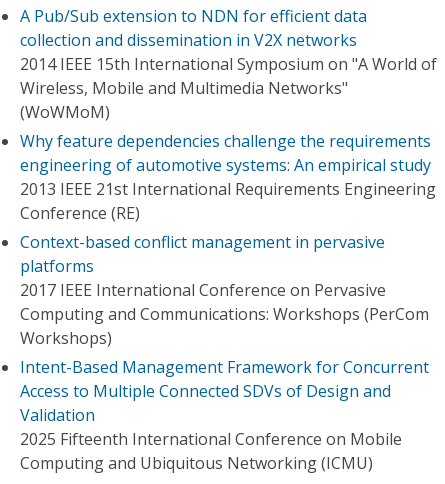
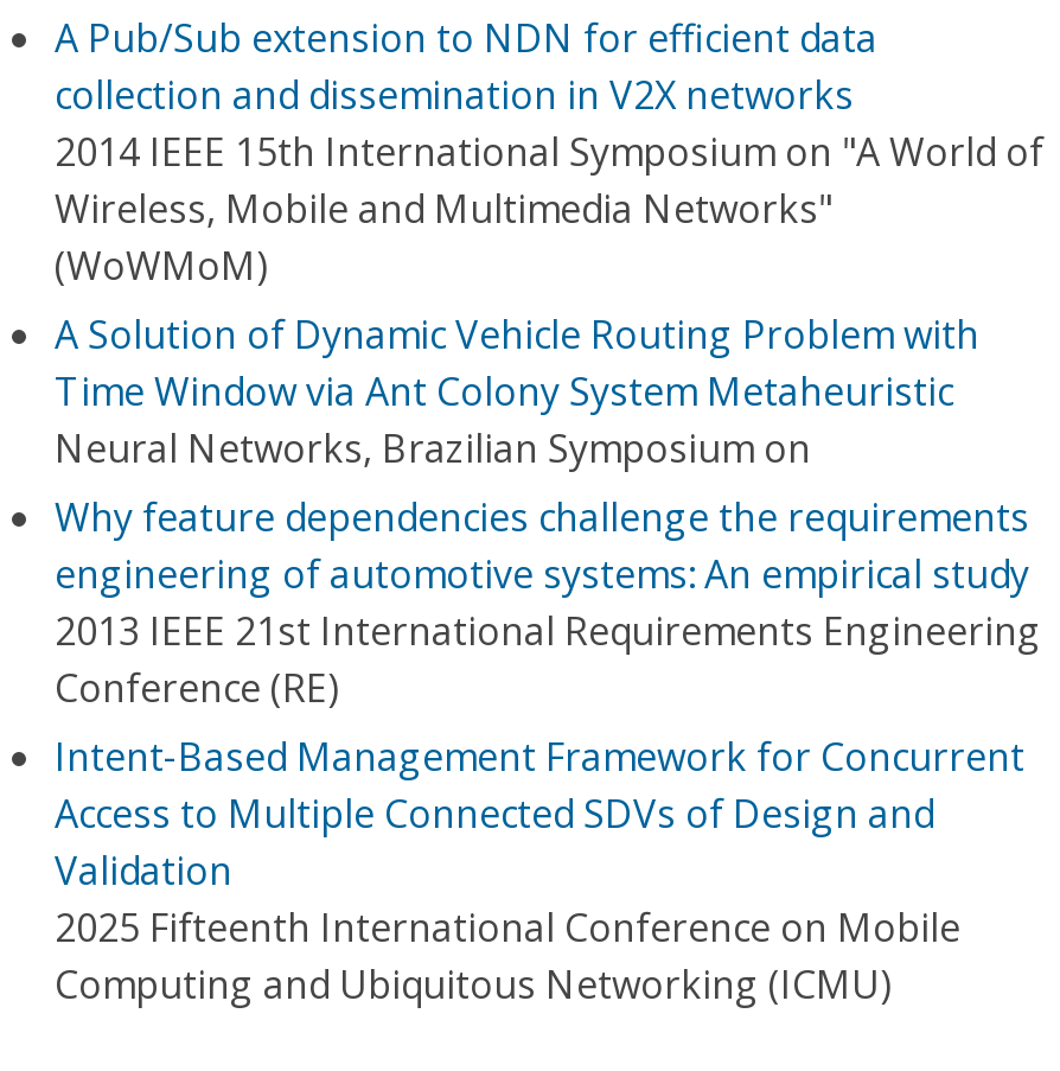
none -> [55,308,979,474] A Solution of Dynamic Vehicle Routing Problem with | Time Window via Ant Colony System Metaheuristic | Neural Networks, Brazilian Symposium on
moved [20,130,436,224] -> [55,491,1041,714]: Why feature dependencies challenge the requirements | engineering of automotive systems: An empirical study | 2013 IEEE 21st International Requirements Engineering | Conference (RE)
[20,231,429,349] Context-based conflict management in pervasive | platforms | 2017 IEEE International Conference on Pervasive | Computing and Communications: Workshops (PerCom | Workshops) -> none

